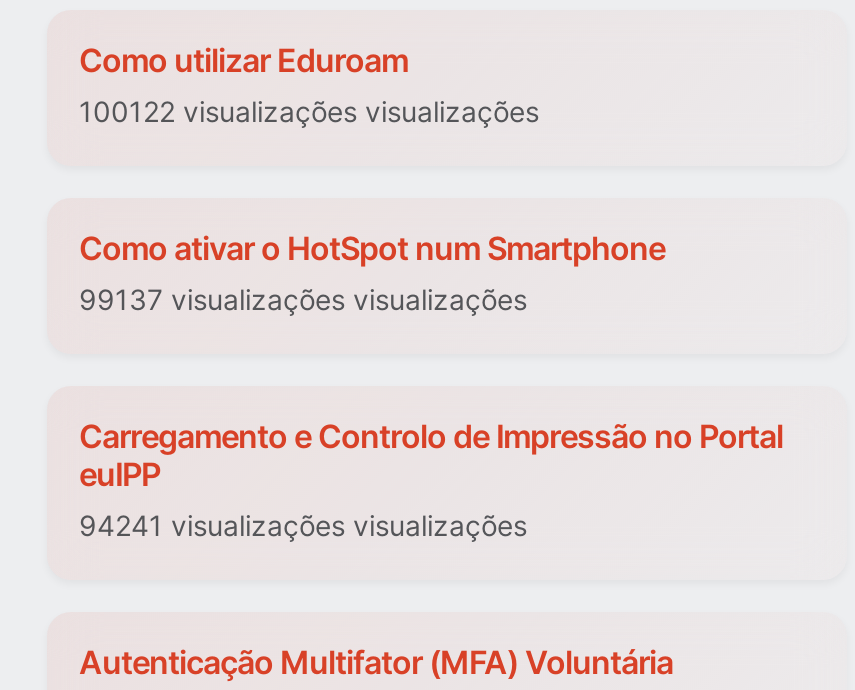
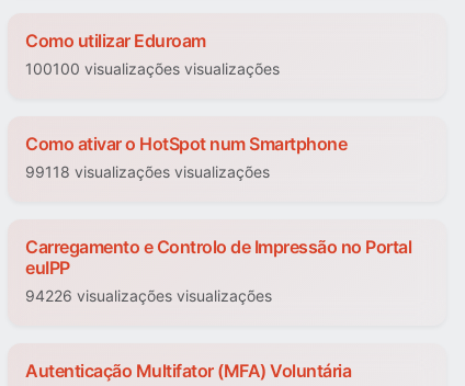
[79,95,539,129] 100122 visualizações visualizações -> [25,60,280,78] 100100 visualizações visualizações
[79,283,527,317] 99137 visualizações visualizações -> [25,163,270,181] 99118 visualizações visualizações
[79,509,527,543] 94241 visualizações visualizações -> [25,287,272,305] 94226 visualizações visualizações

